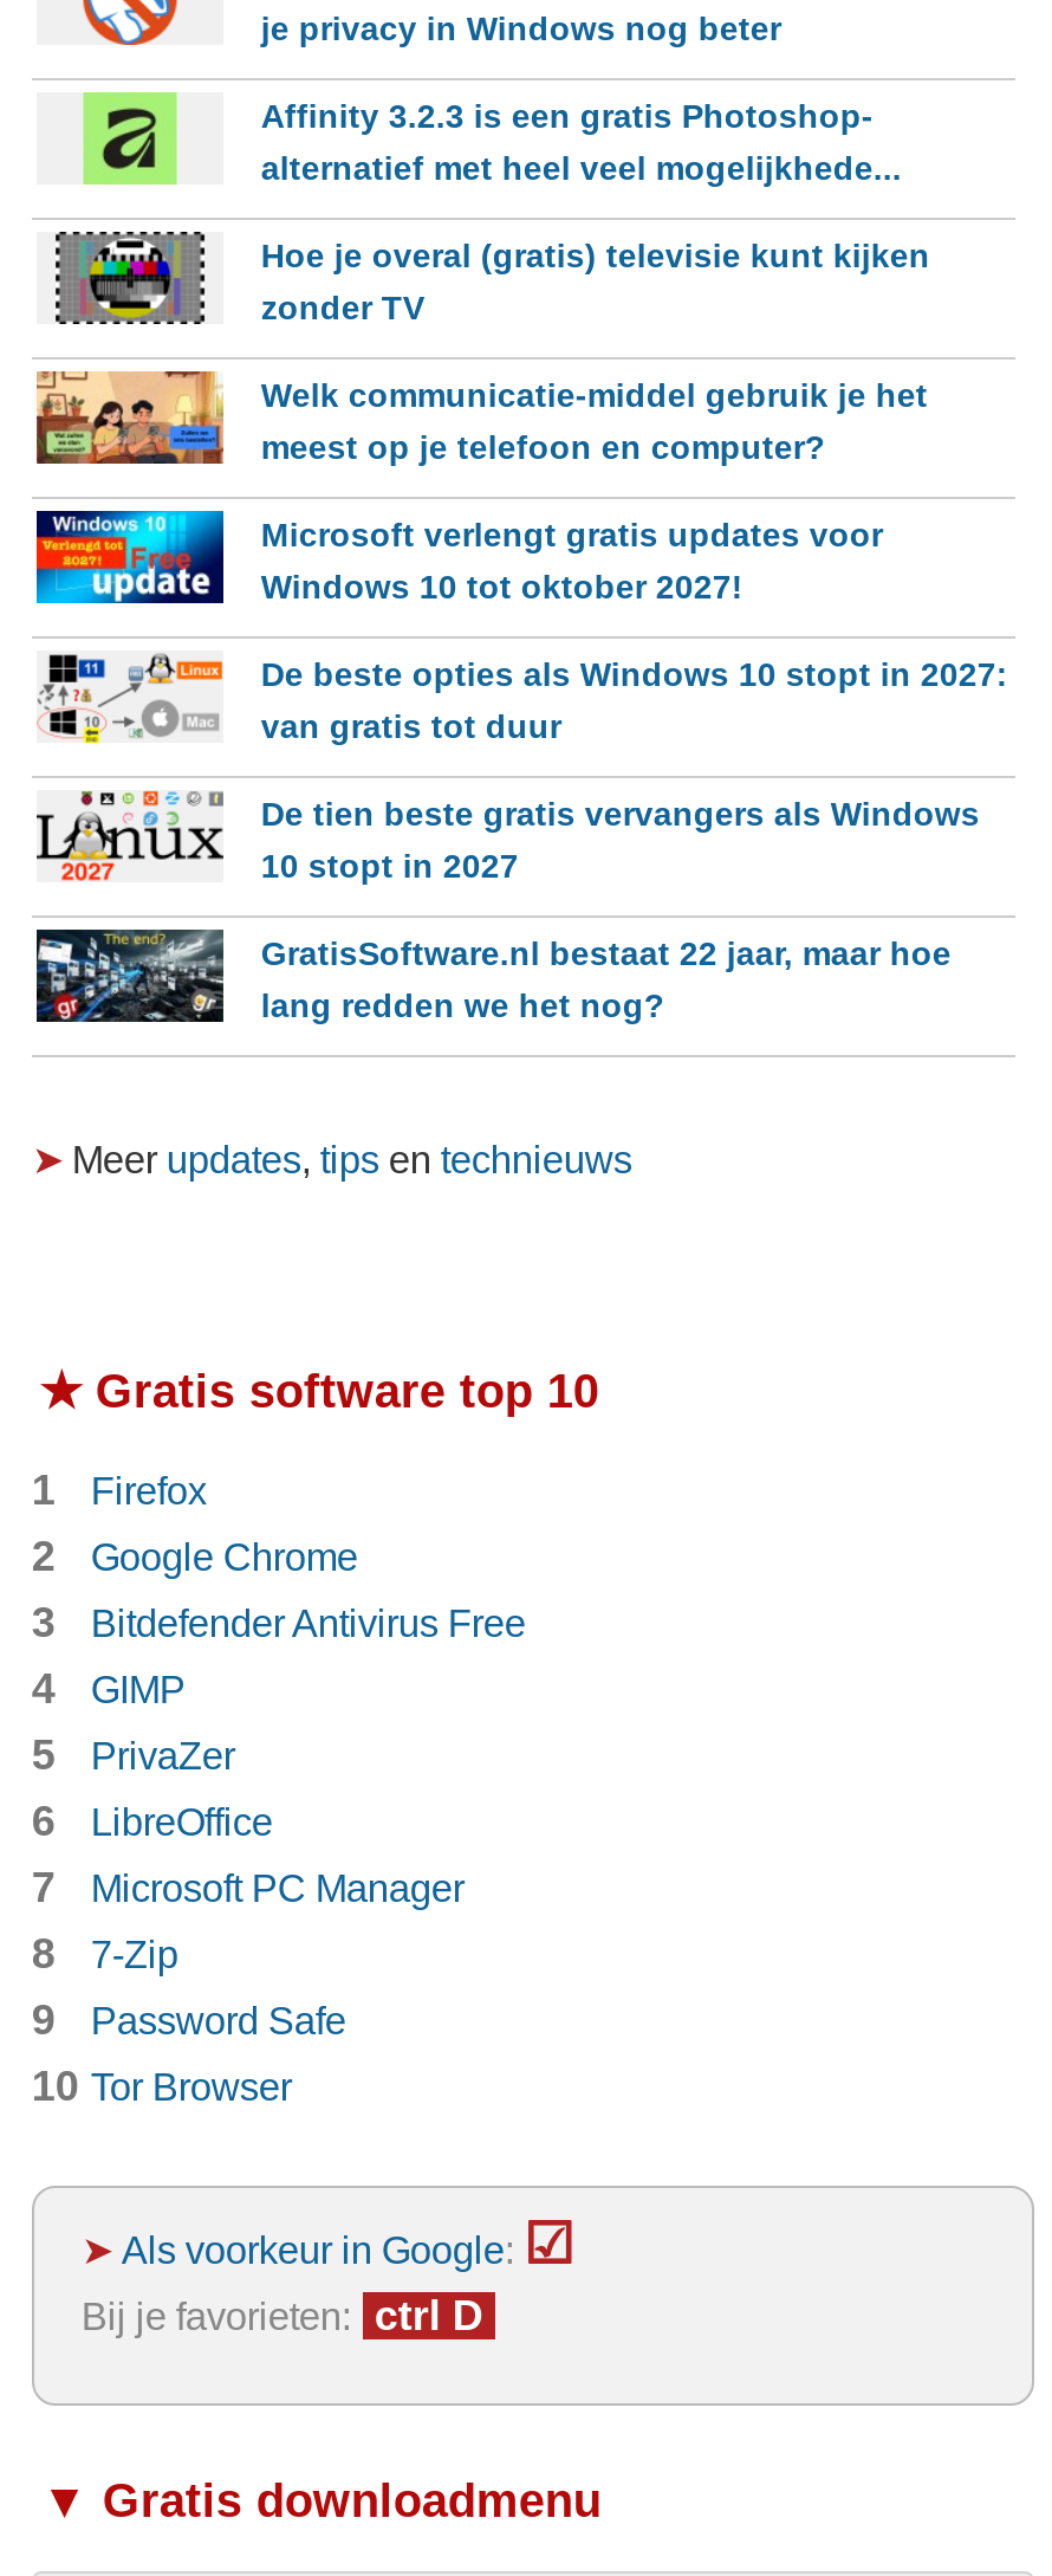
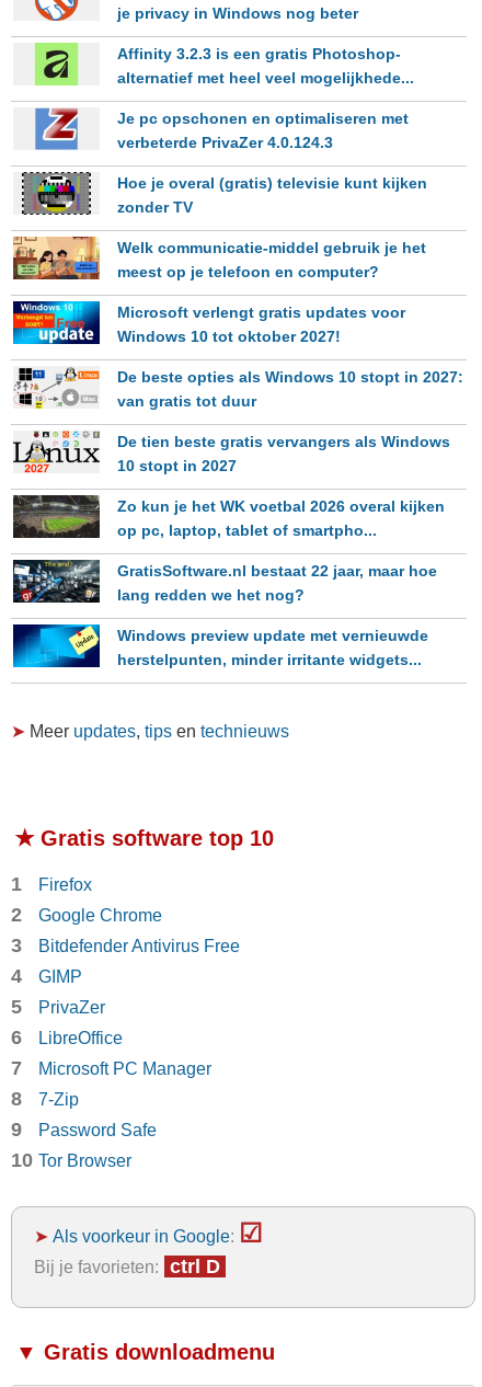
none -> [35,107,408,151] [image] | Je pc opschonen en optimaliseren met | verbeterde PrivaZer 4.0.124.3
none -> [13,494,445,539] [image] | Zo kun je het WK voetbal 2026 overal kijken | op pc, laptop, tablet of smartpho...
none -> [12,623,428,668] [image] | Windows preview update met vernieuwde | herstelpunten, minder irritante widgets...

